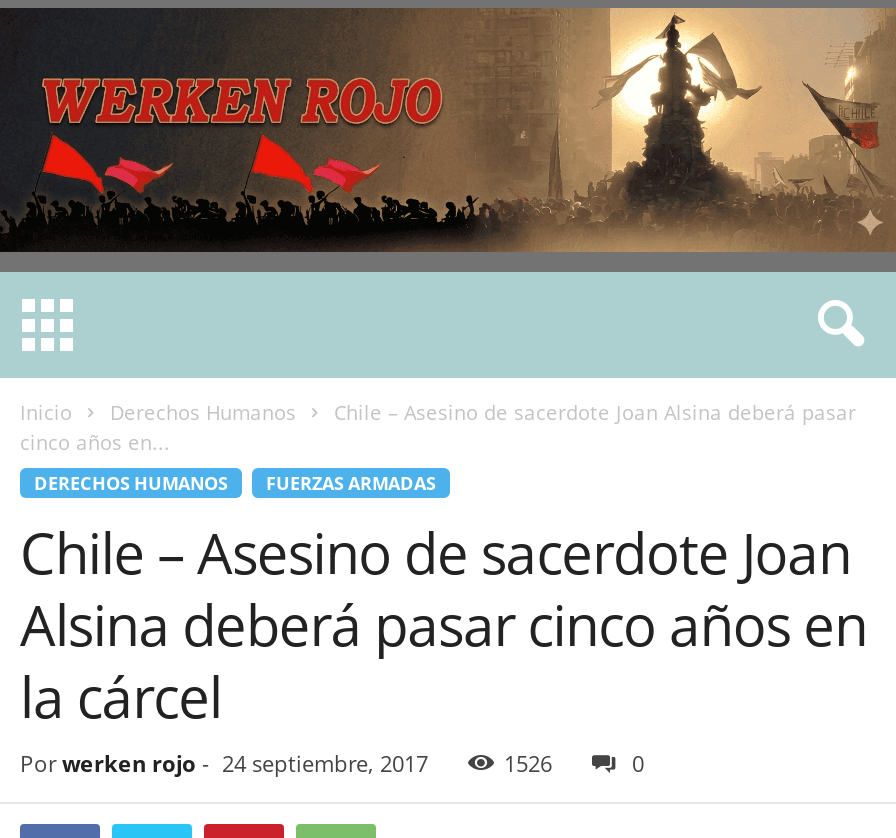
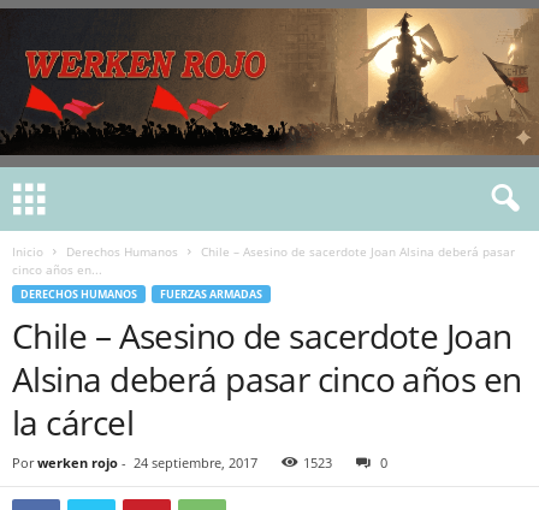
[504,748,552,778] 1526 -> [303,453,332,472] 1523

